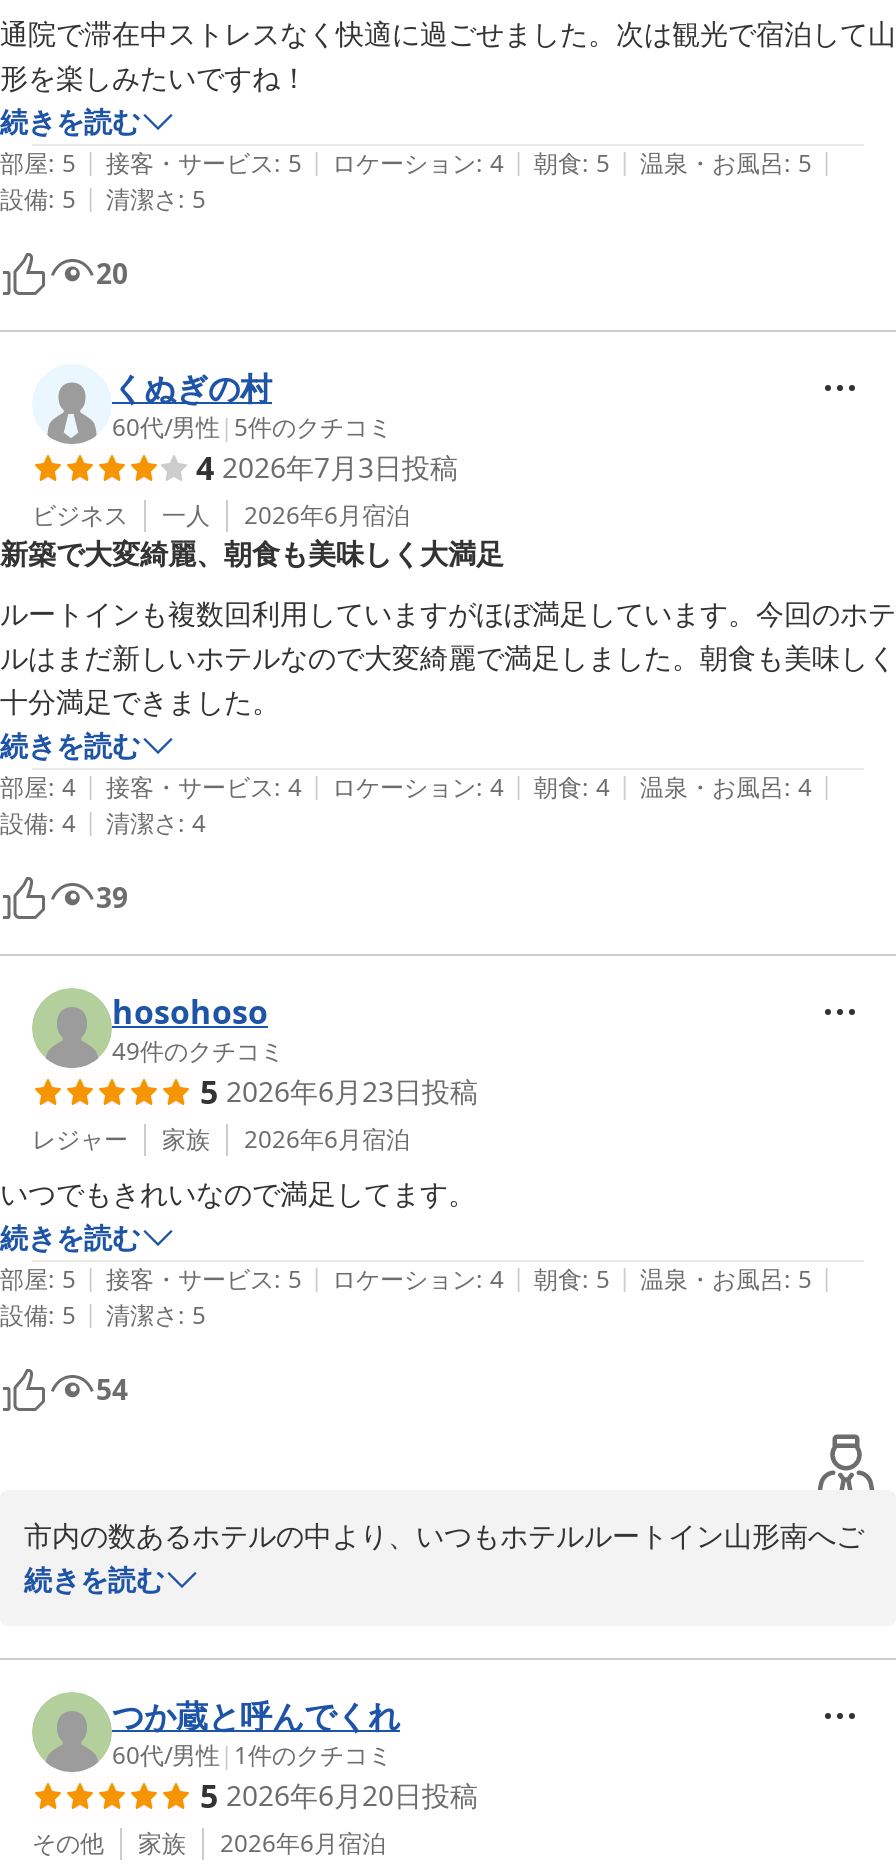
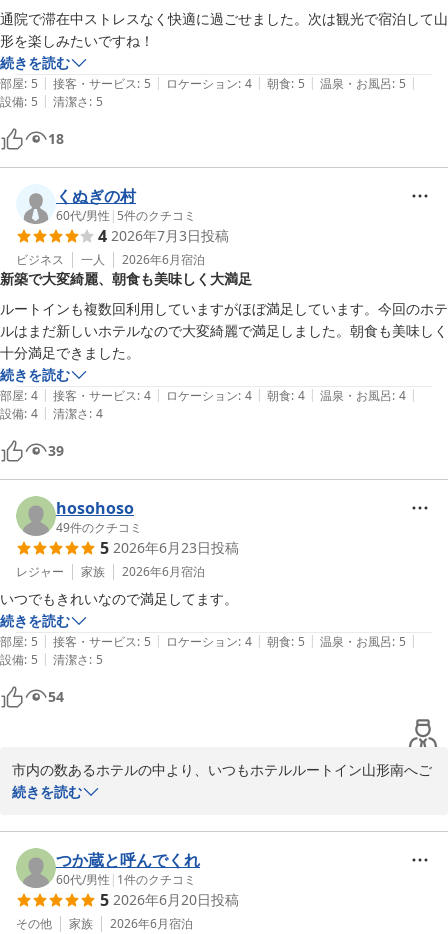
[96,254,128,292] 20 -> [48,129,64,148] 18

